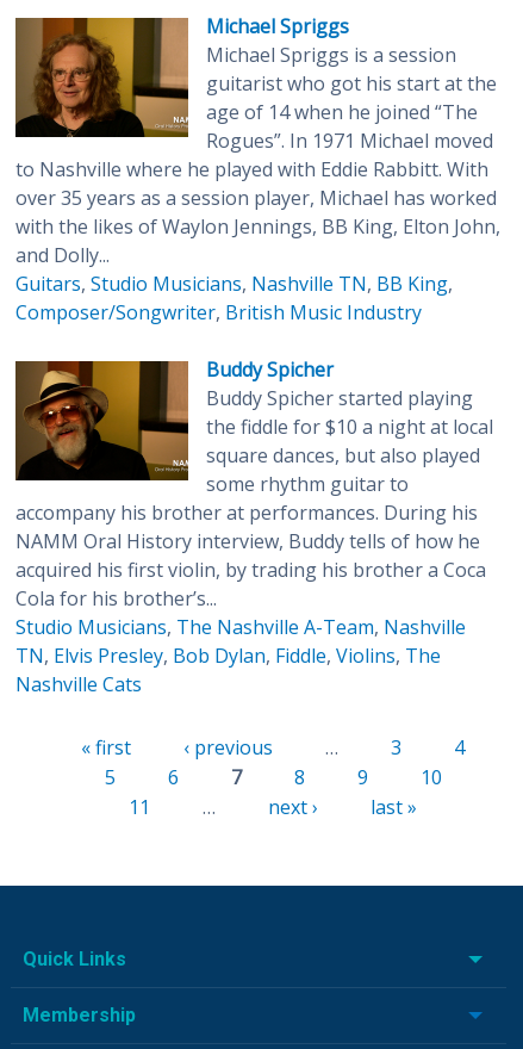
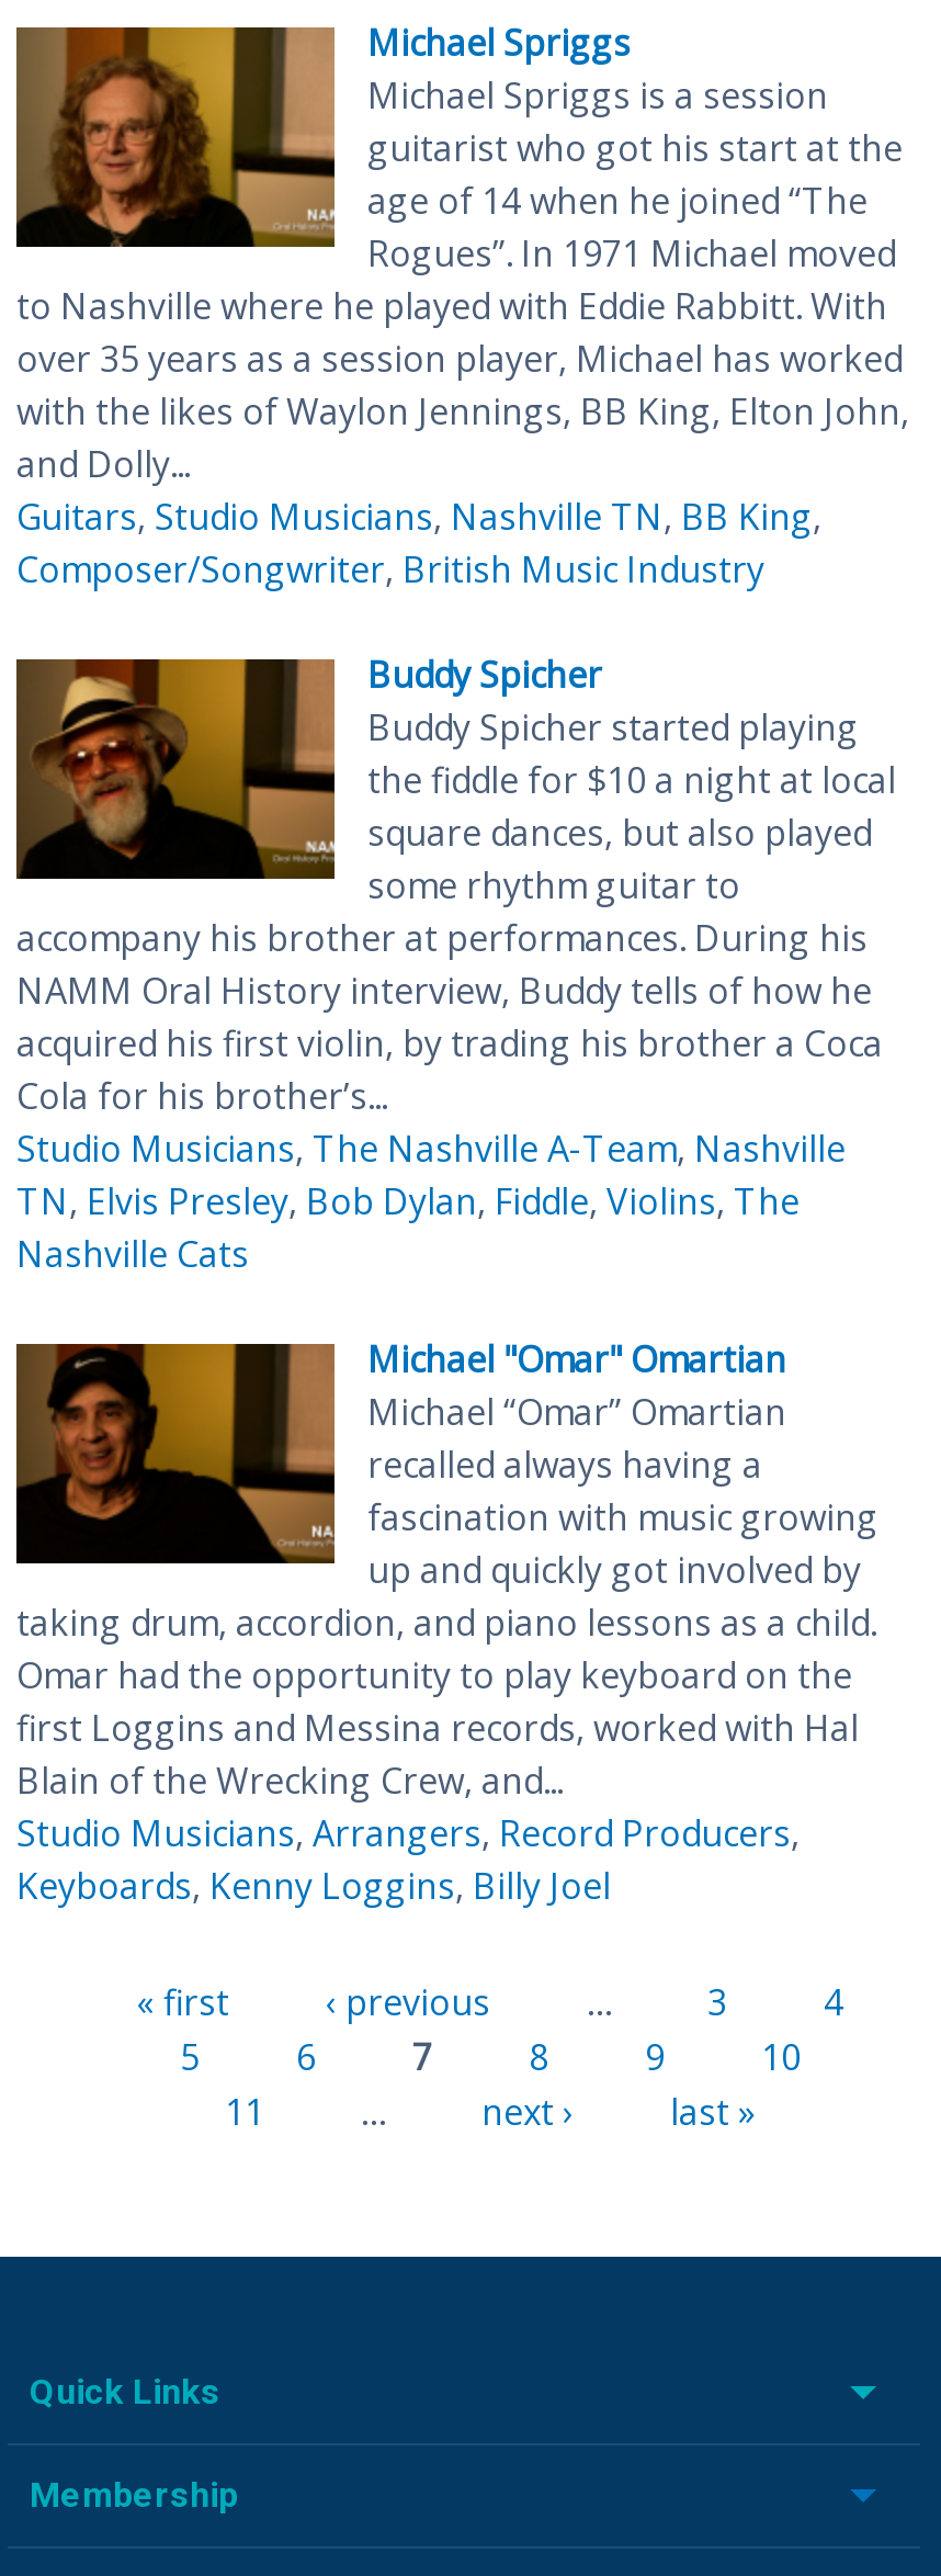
none -> [14,1335,878,1910] [image] | Michael "Omar" Omartian | Michael “Omar” Omartian | recalled always having a | fascination with music growing | up and quickly got involved by | taking drum, accordion, and piano lessons as a child. | Omar had the opportunity to play keyboard on the | first Loggins and Messina records, worked with Hal | Blain of the Wrecking Crew, and... | Studio Musicians, Arrangers, Record Producers, | Keyboards, Kenny Loggins, Billy Joel

